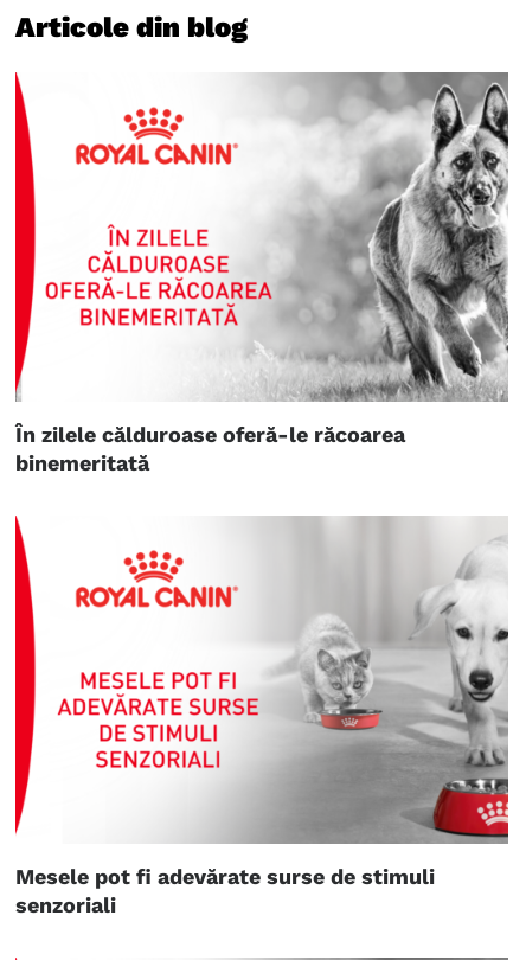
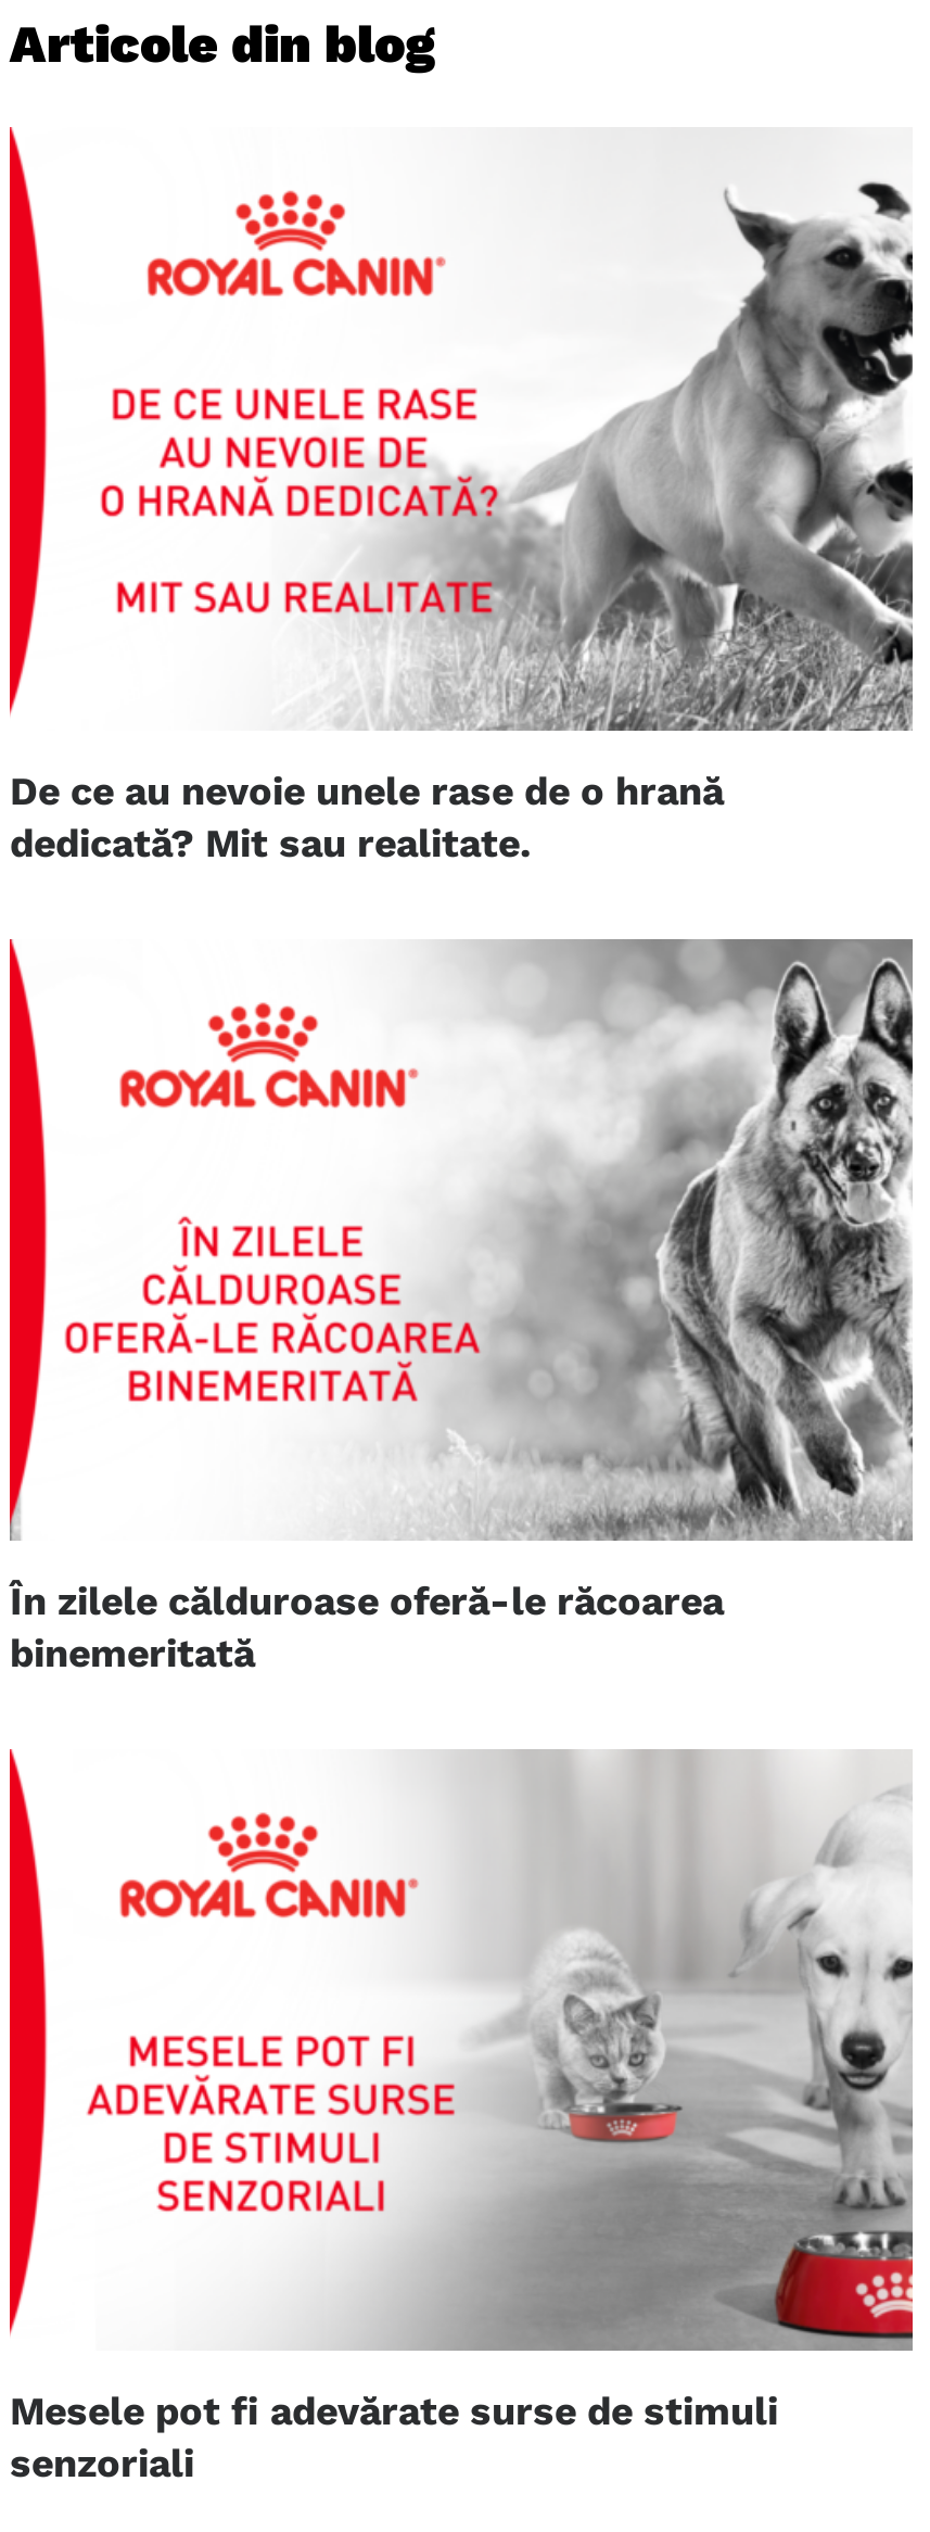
none -> [10,179,915,865] [image] | De ce au nevoie unele rase de o hrană | dedicată? Mit sau realitate.

